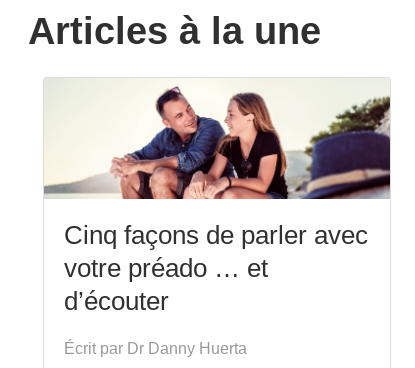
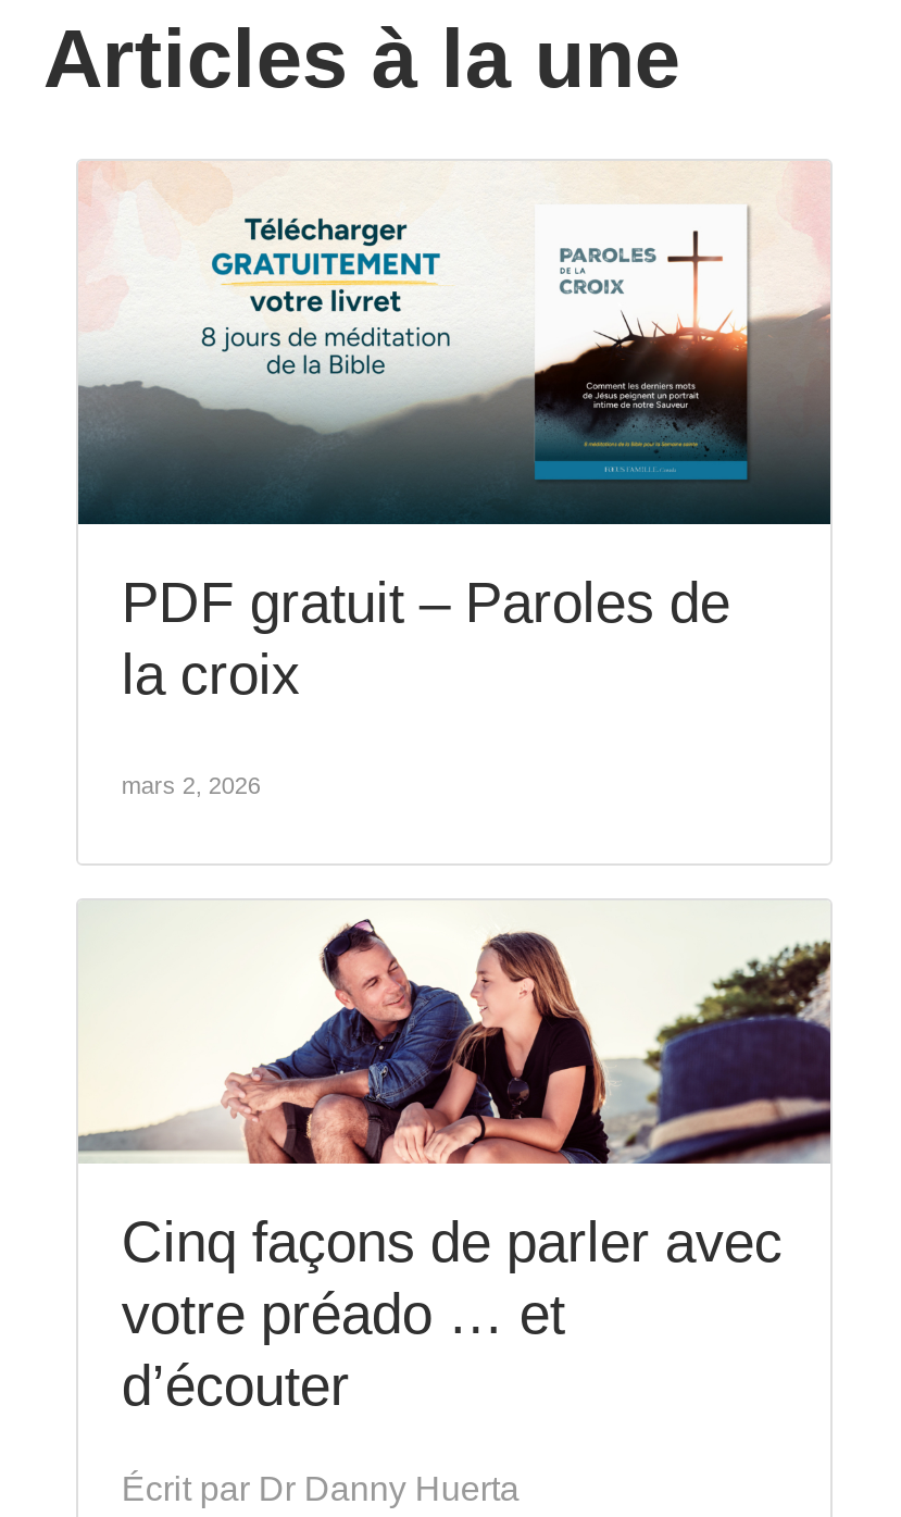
none -> [76,189,833,797] [image] | PDF gratuit – Paroles de | la croix | mars 2, 2026

